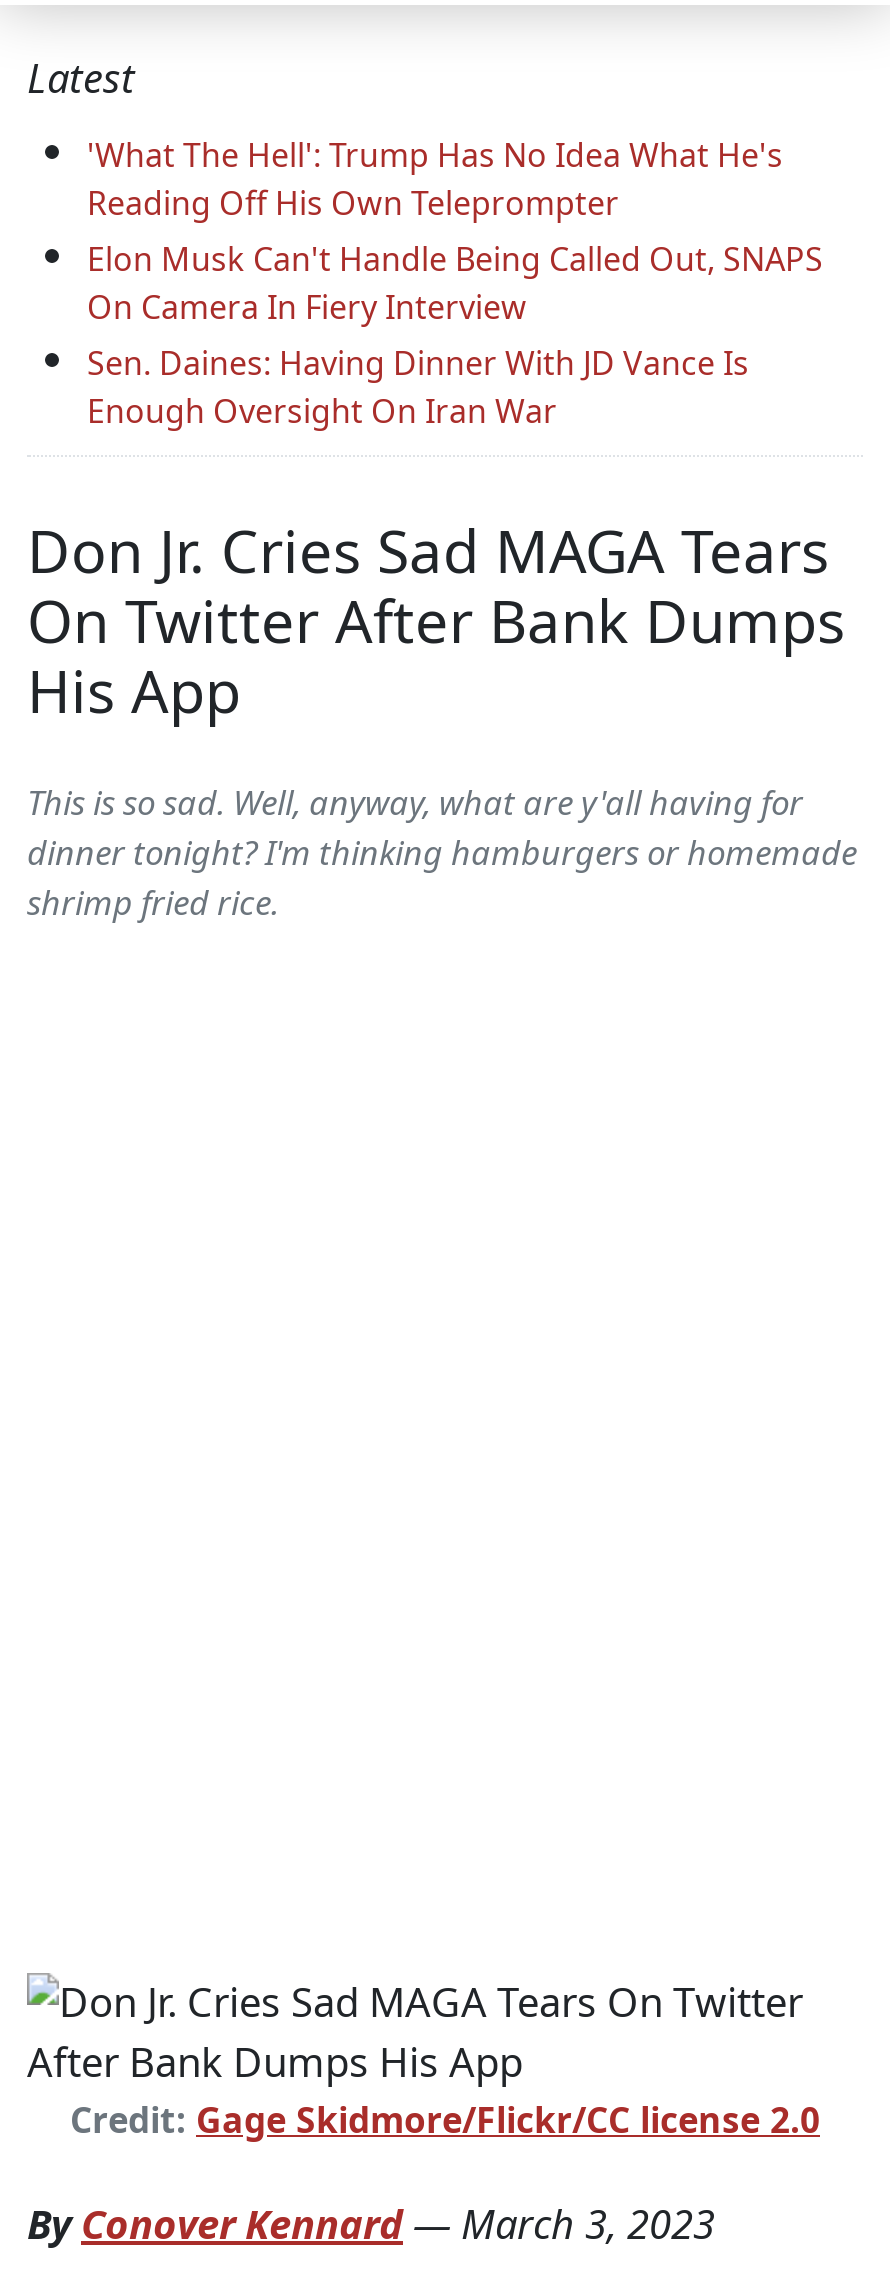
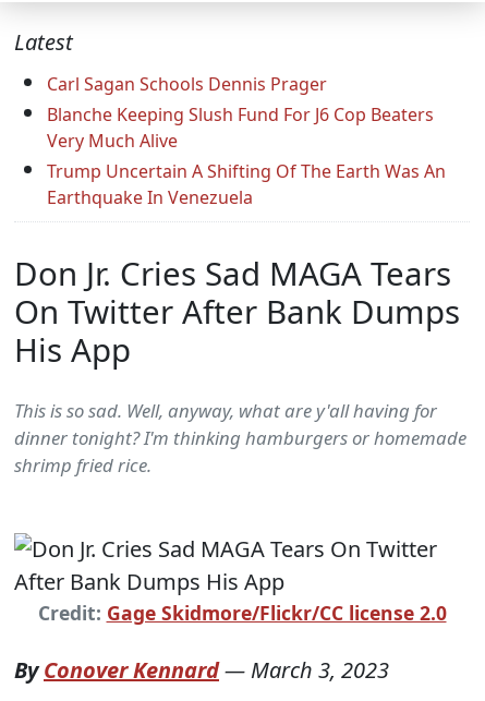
[87,134,823,434] 'What The Hell': Trump Has No Idea What He's | Reading Off His Own Teleprompter | Elon Musk Can't Handle Being Called Out, SNAPS | On Camera In Fiery Interview | Sen. Daines: Having Dinner With JD Vance Is | Enough Oversight On Iran War -> [47,72,446,210] Carl Sagan Schools Dennis Prager | Blanche Keeping Slush Fund For J6 Cop Beaters | Very Much Alive | Trump Uncertain A Shifting Of The Earth Was An | Earthquake In Venezuela

